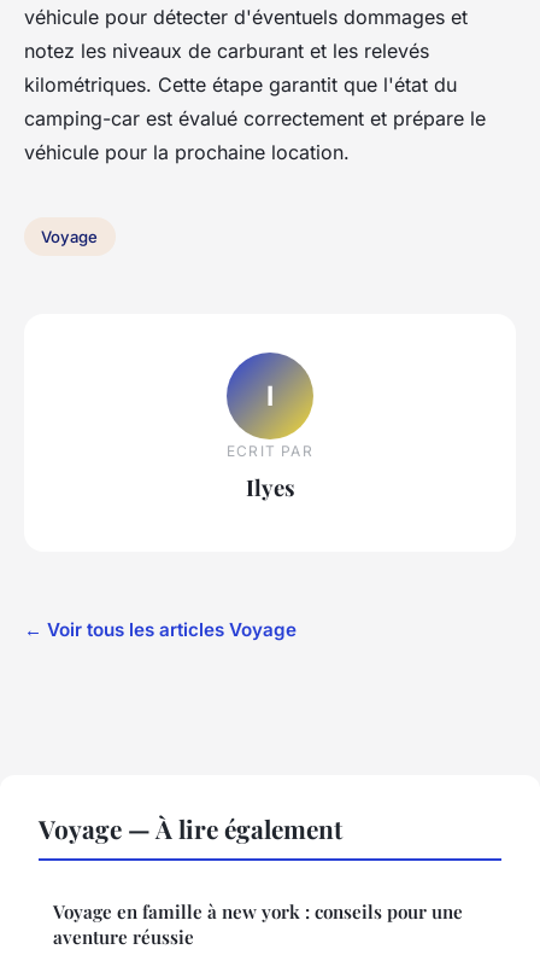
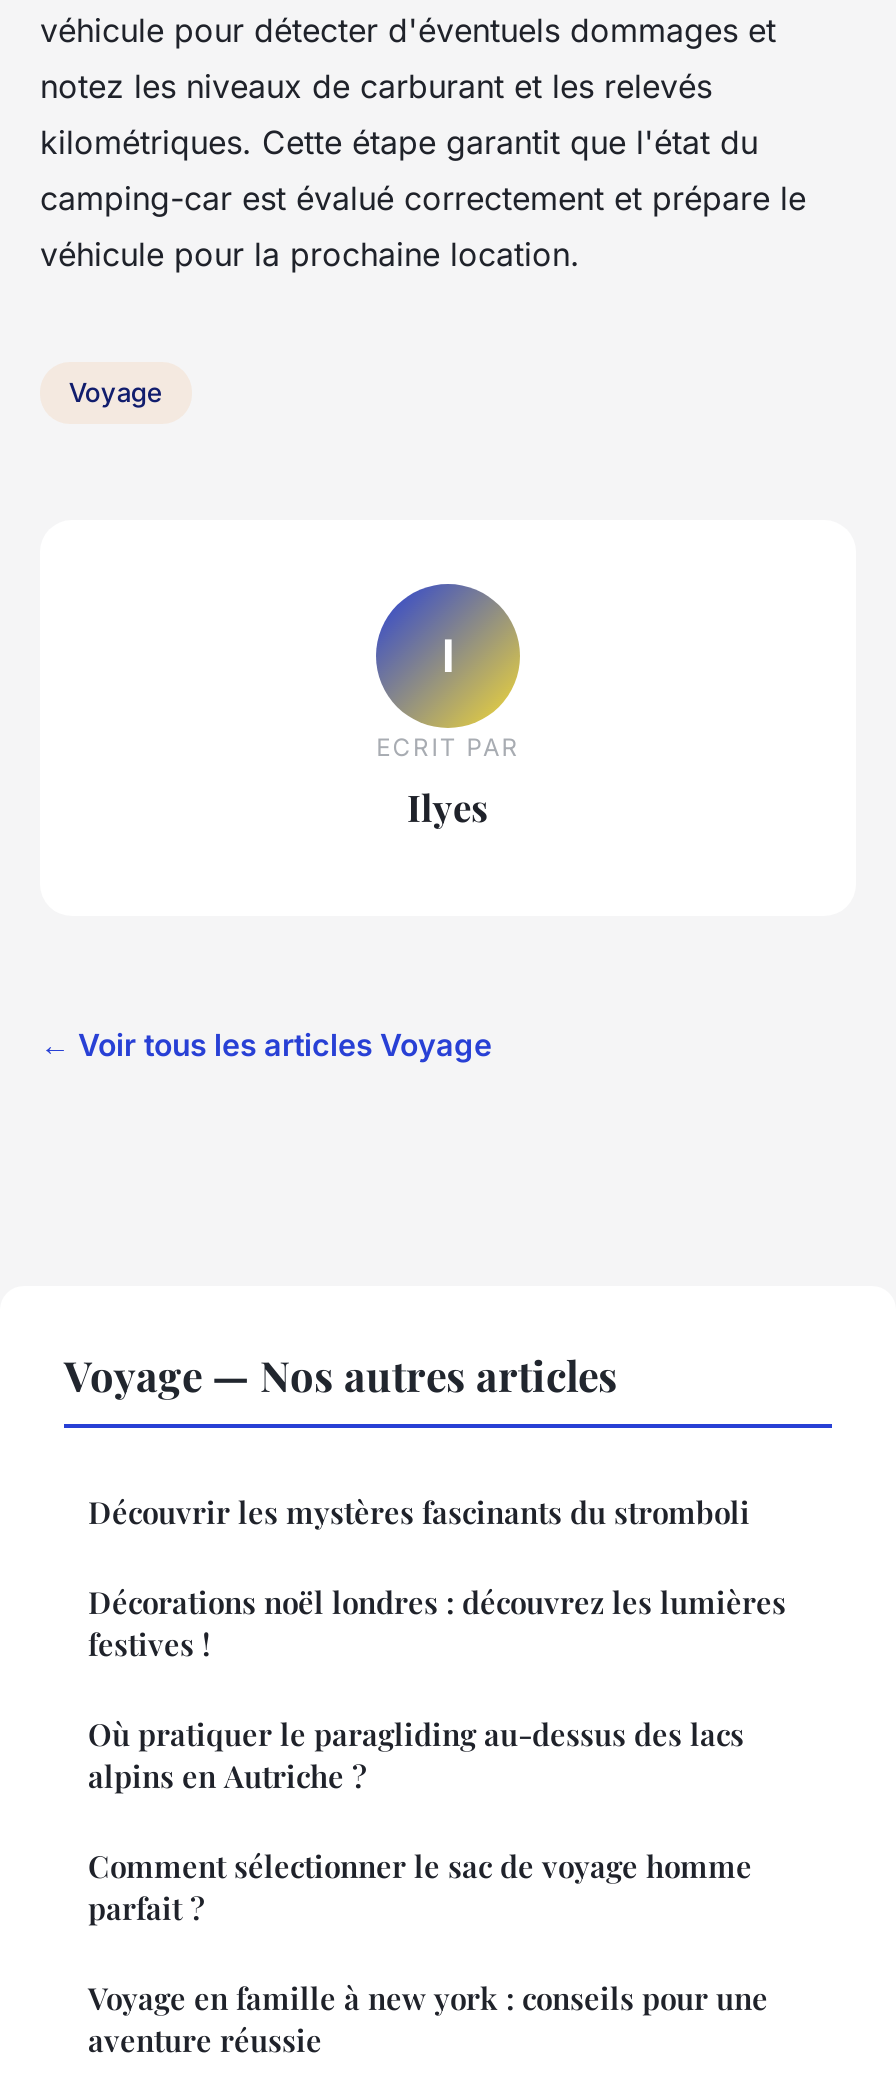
[39,812,342,846] Voyage — À lire également -> [64,1345,786,1927] Voyage — Nos autres articles | Découvrir les mystères fascinants du stromboli | Décorations noël londres : découvrez les lumières | festives ! | Où pratiquer le paragliding au-dessus des lacs | alpins en Autriche ? | Comment sélectionner le sac de voyage homme | parfait ?

